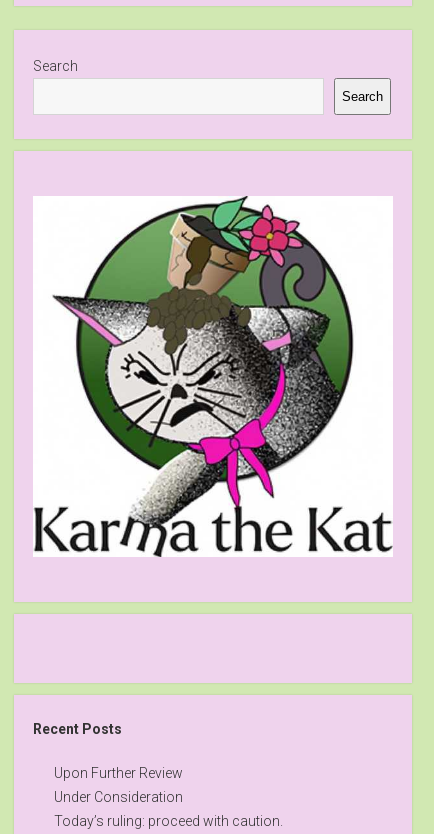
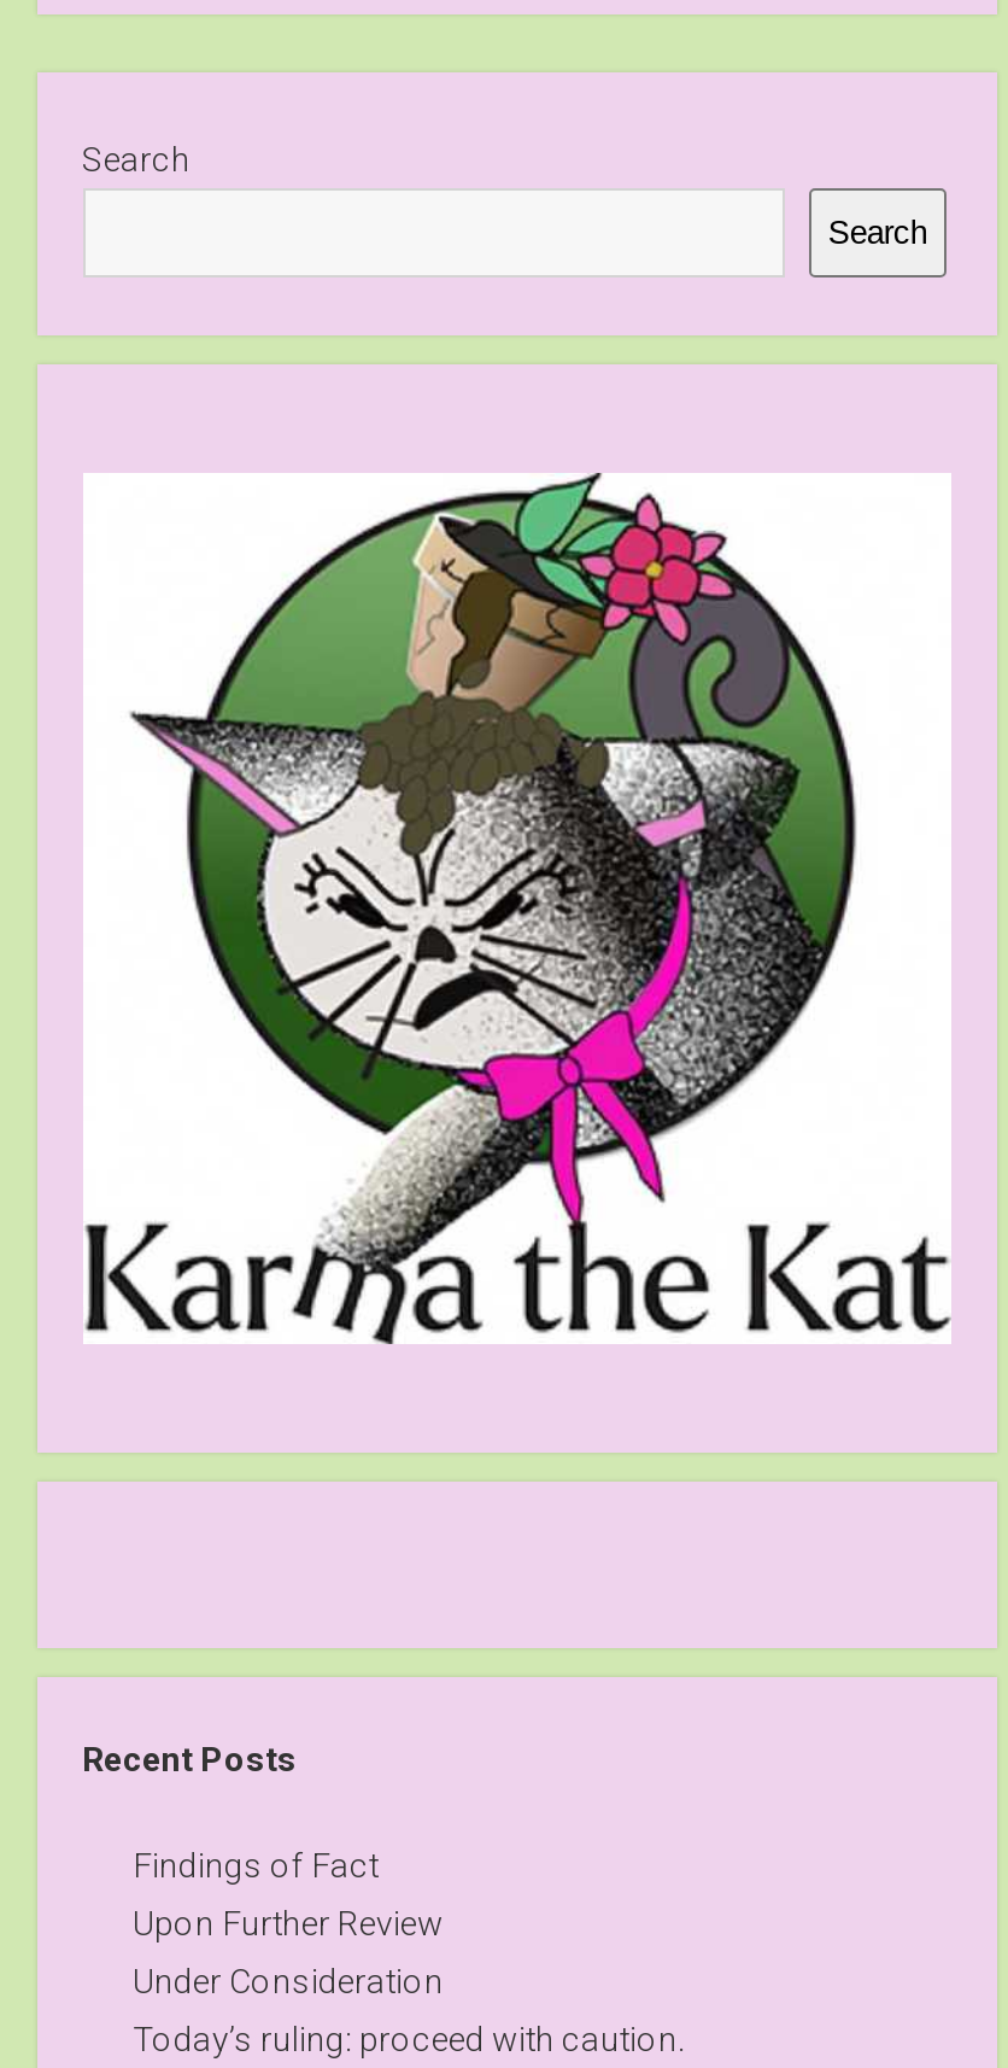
none -> [133,1845,379,1884] Findings of Fact

